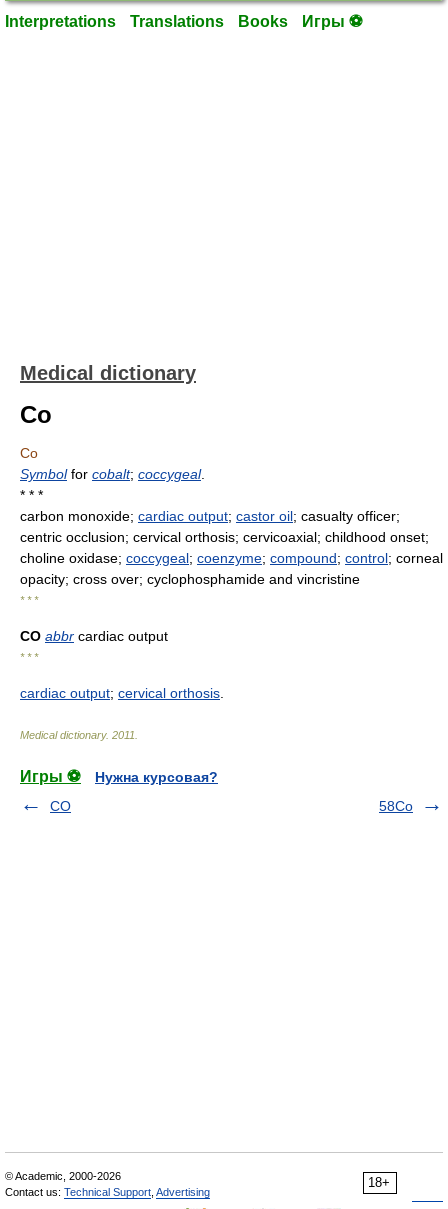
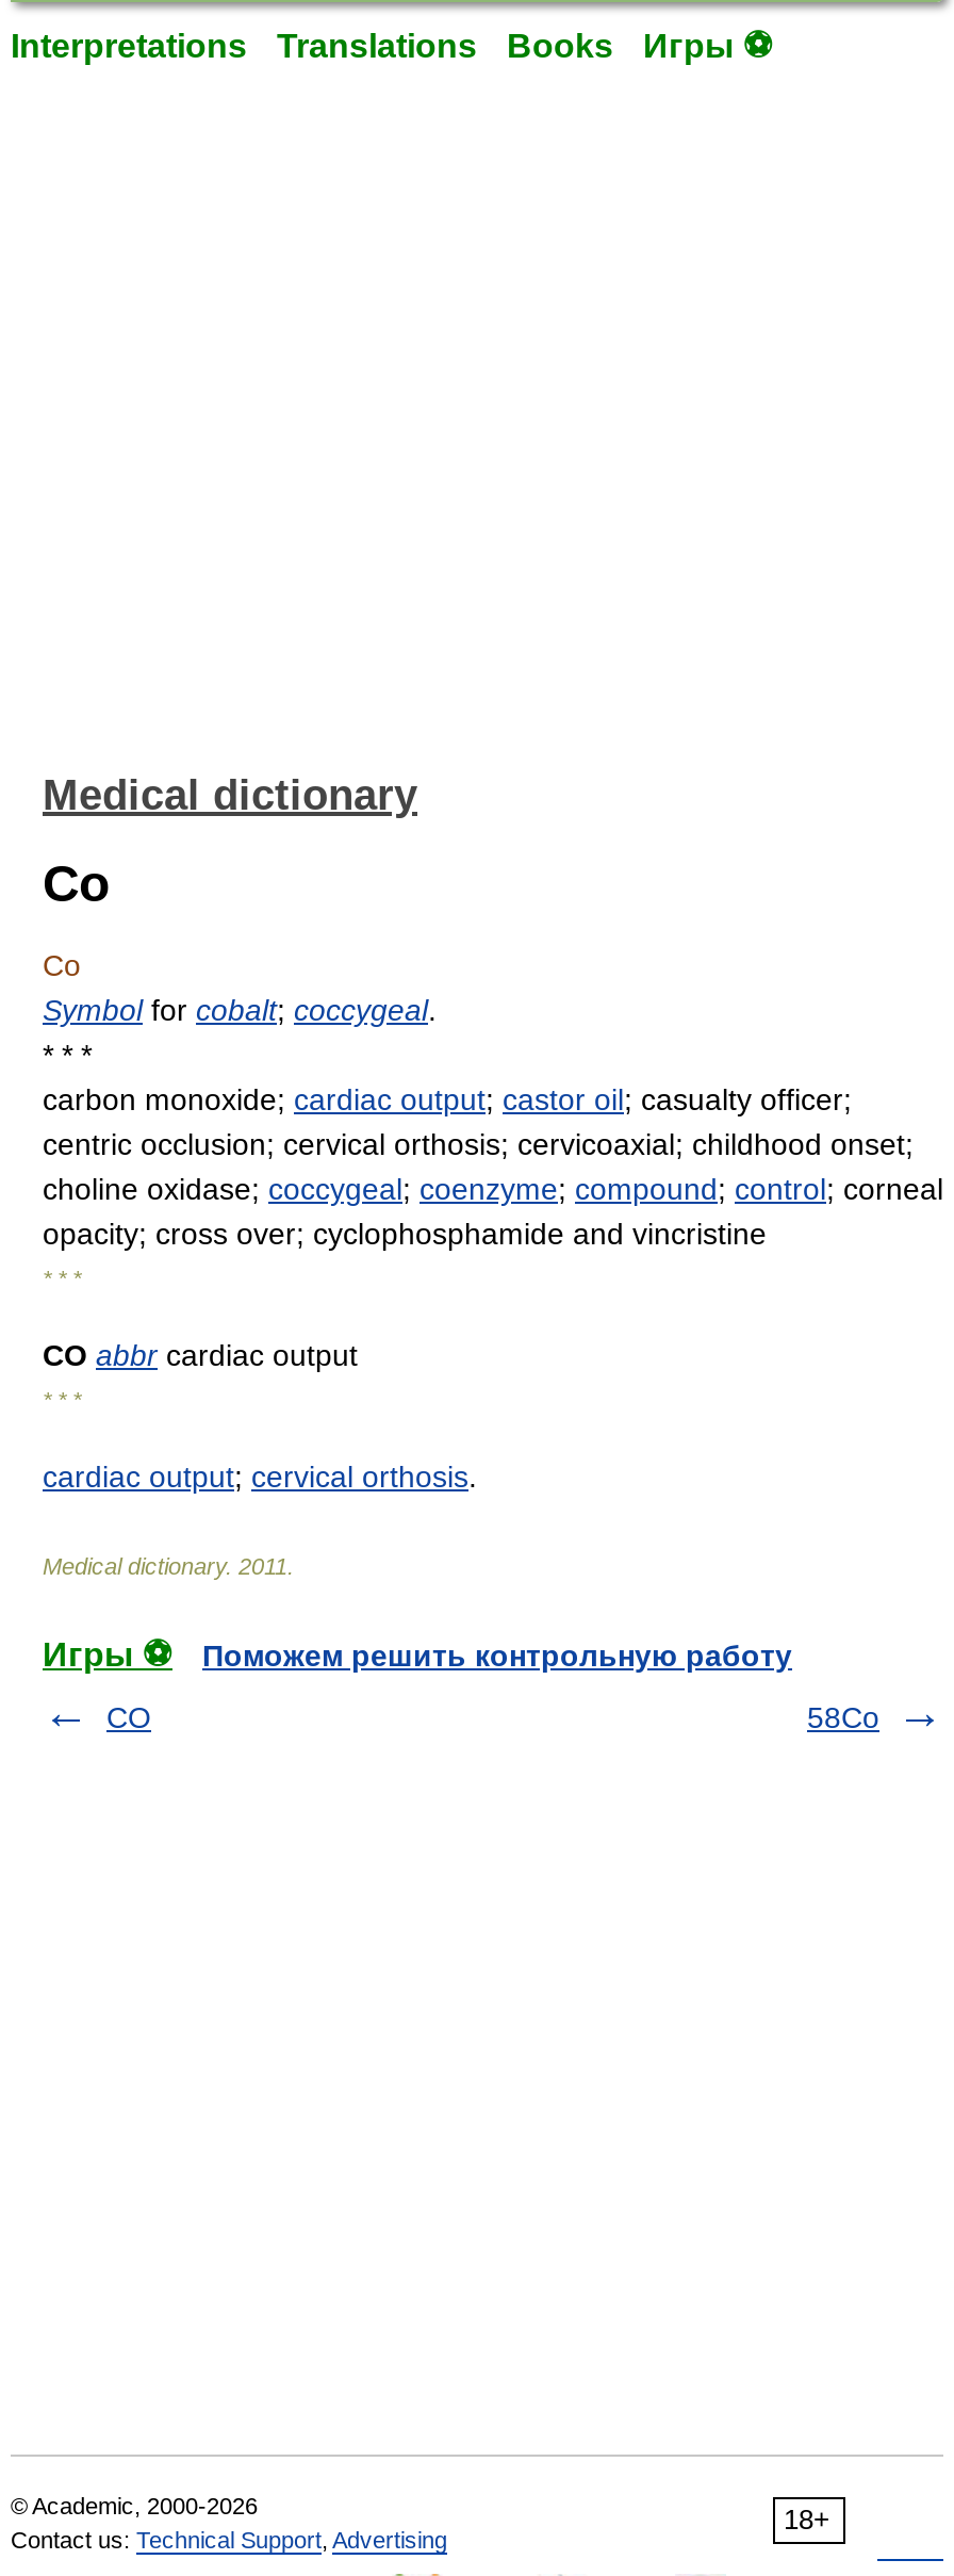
[95,769,218,785] Нужна курсовая? -> [202,1638,792,1673] Поможем решить контрольную работу

